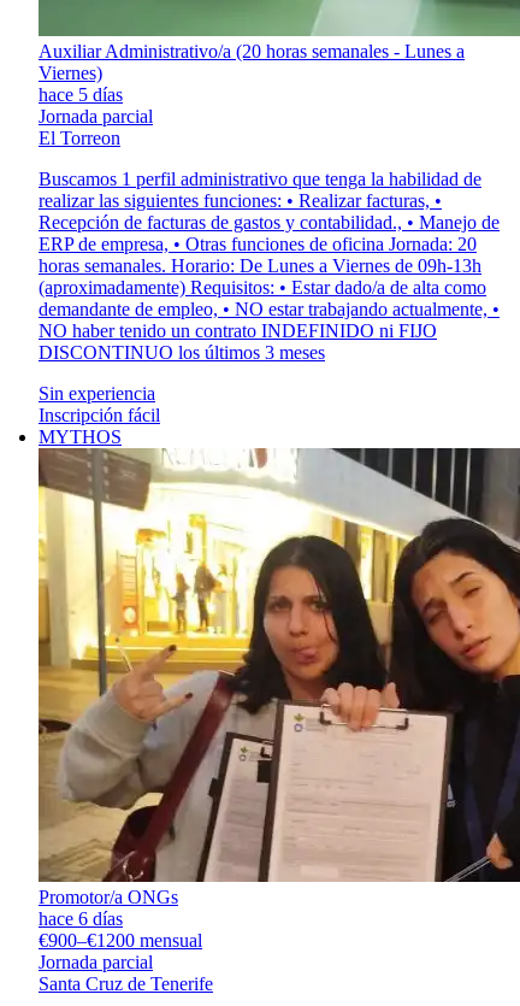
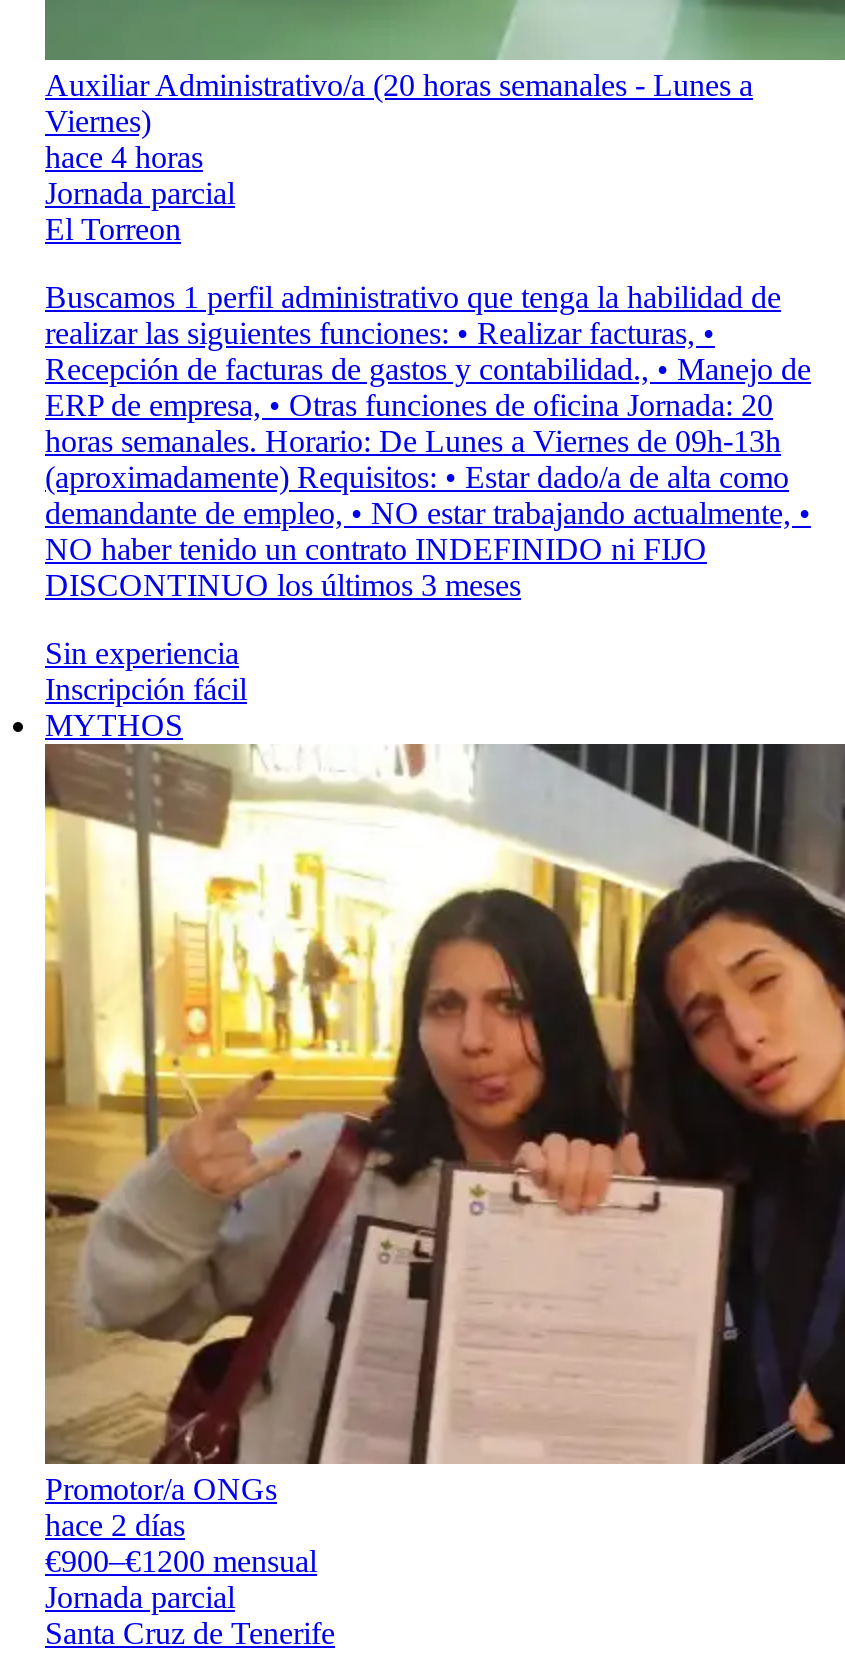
[39,84,123,105] hace 5 días -> [45,140,203,174] hace 4 horas
[39,908,123,929] hace 6 días -> [45,1508,185,1542] hace 2 días

